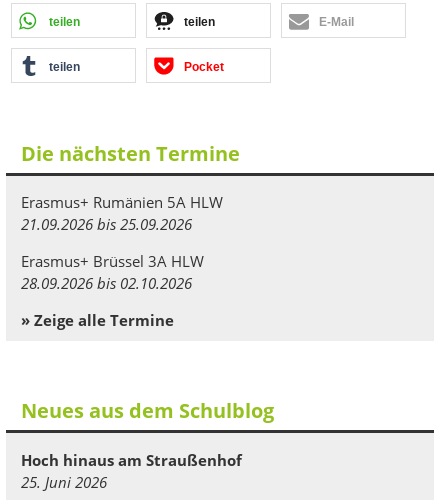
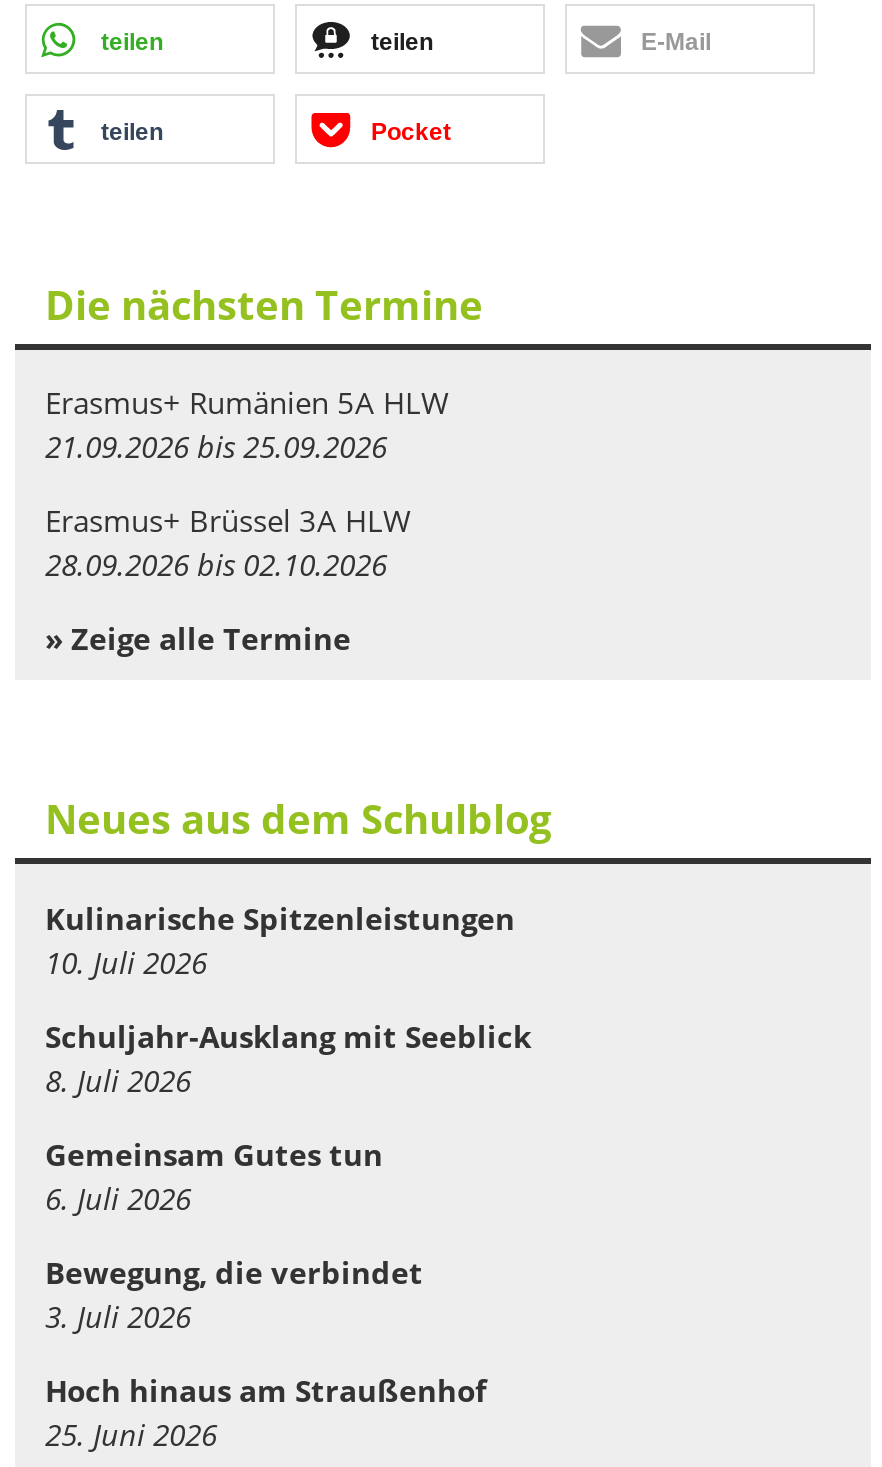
none -> [45,897,531,1336] Kulinarische Spitzenleistungen | 10. Juli 2026 | Schuljahr-Ausklang mit Seeblick | 8. Juli 2026 | Gemeinsam Gutes tun | 6. Juli 2026 | Bewegung, die verbindet | 3. Juli 2026

